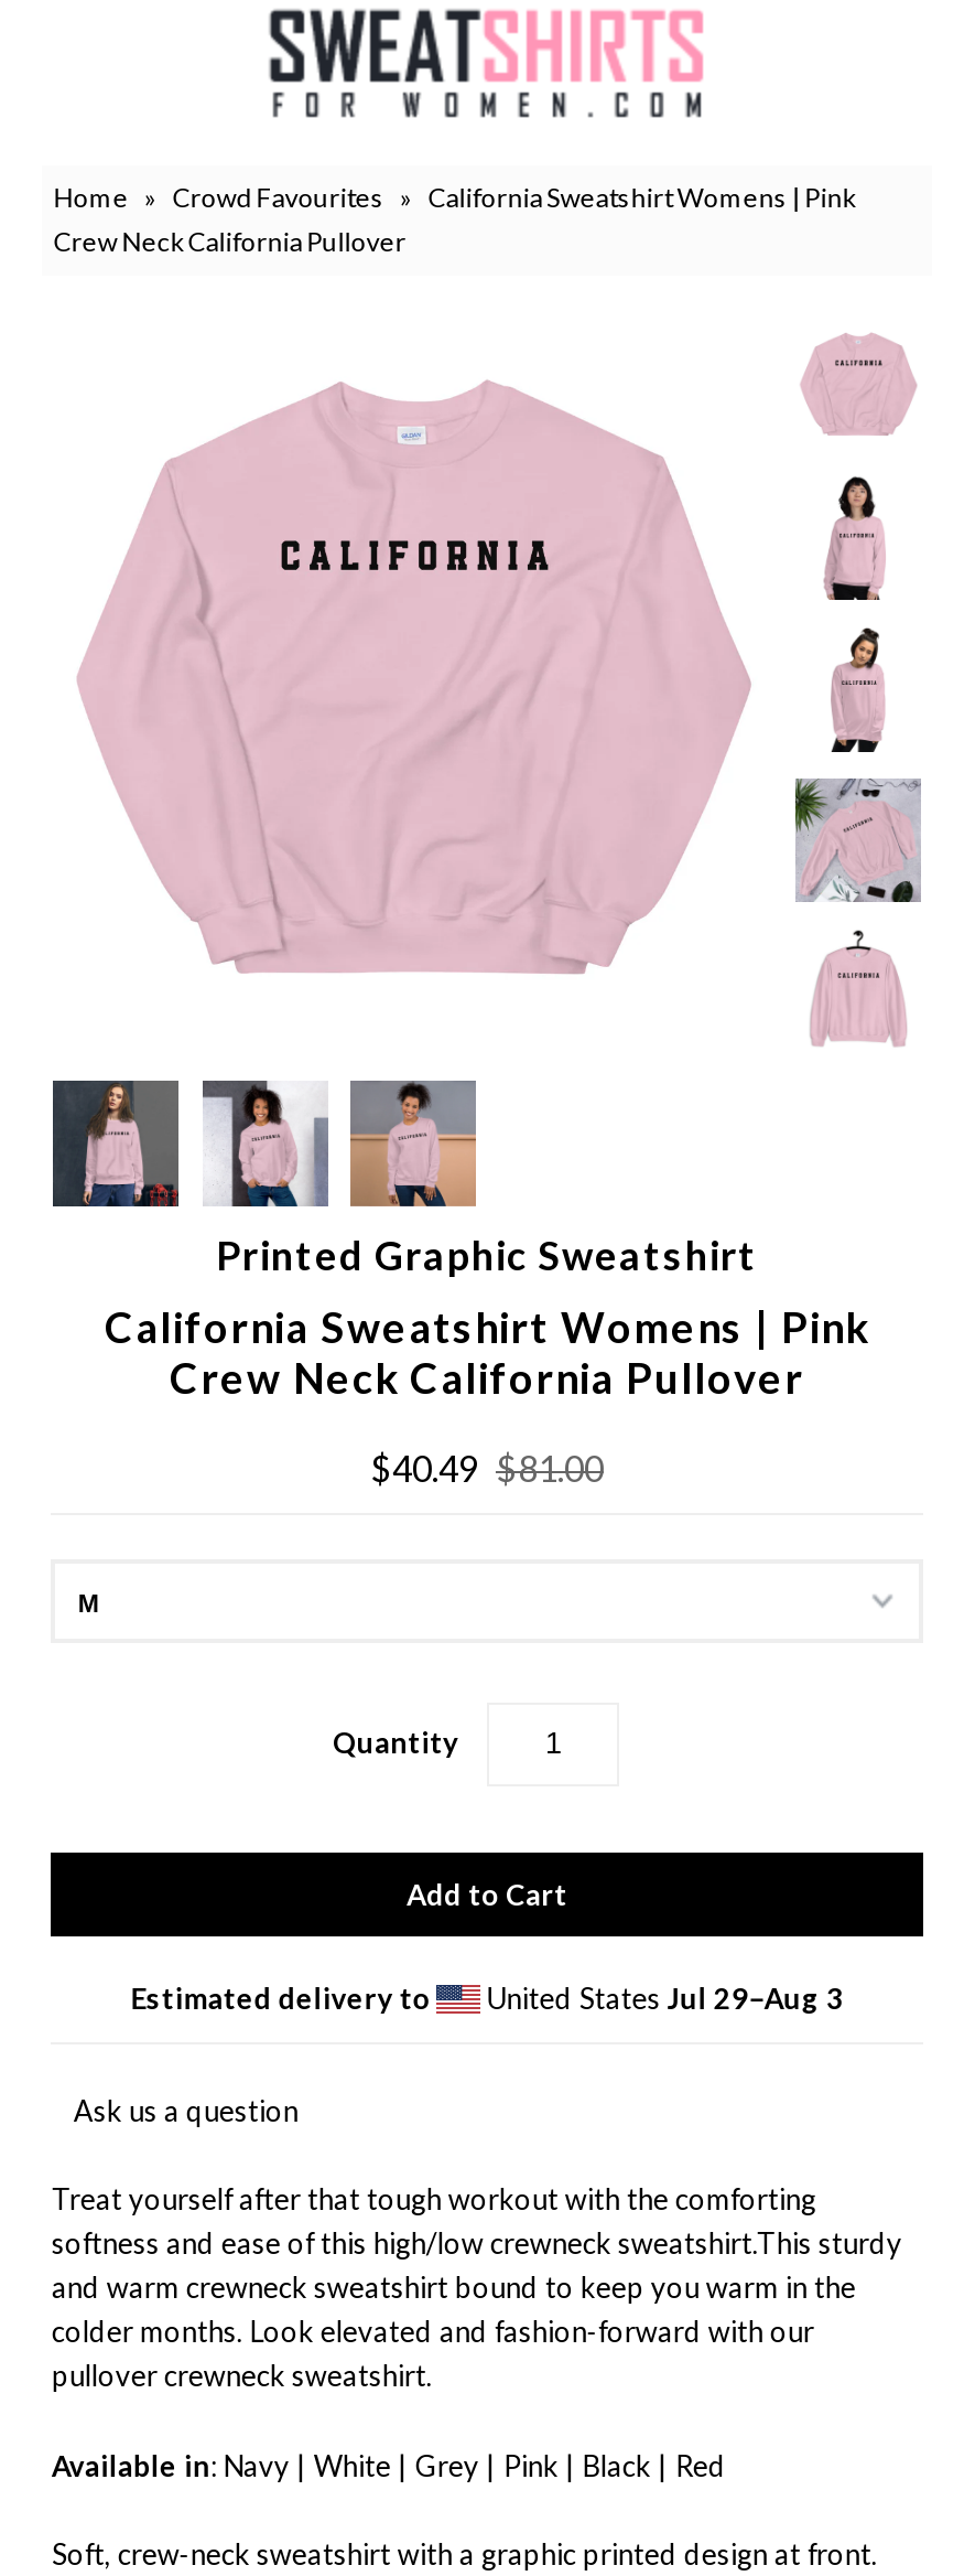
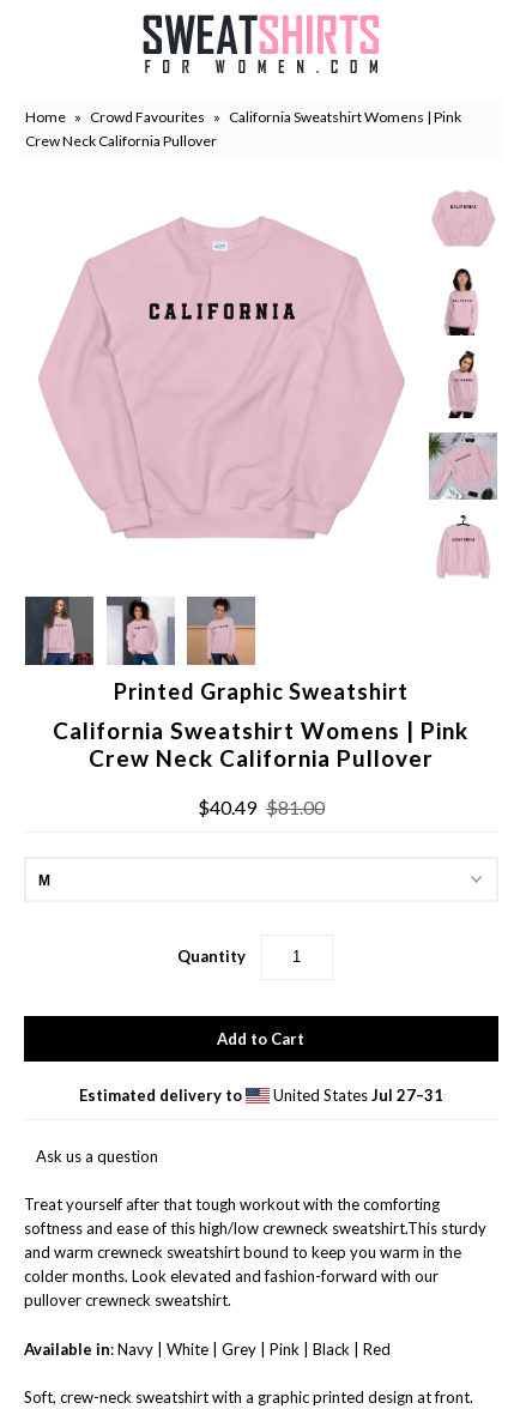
[480,1981,843,2016] United States Jul 29–Aug 3 -> [269,1086,443,1105] United States Jul 27–31

